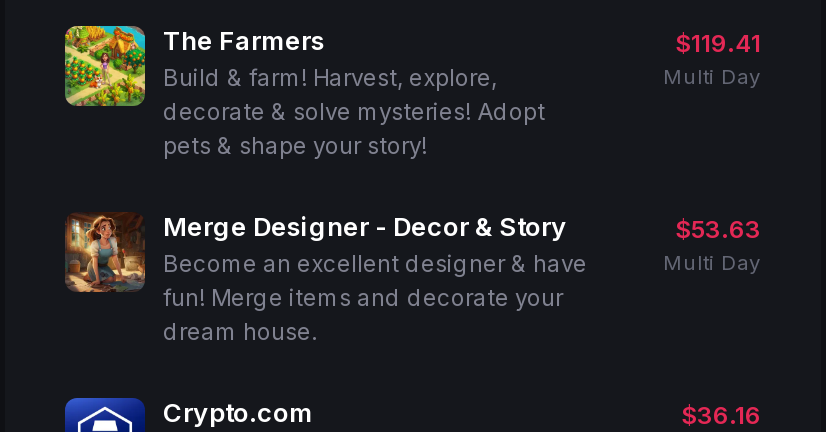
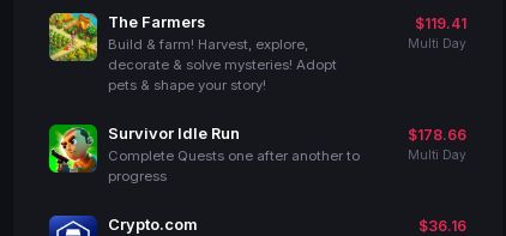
[63,211,587,345] [image] | Merge Designer - Decor & Story | Become an excellent designer & have | fun! Merge items and decorate your | dream house. -> [48,123,360,184] [image] | Survivor Idle Run | Complete Quests one after another to | progress
[675,213,761,243] $53.63 -> [408,125,466,143] $178.66

